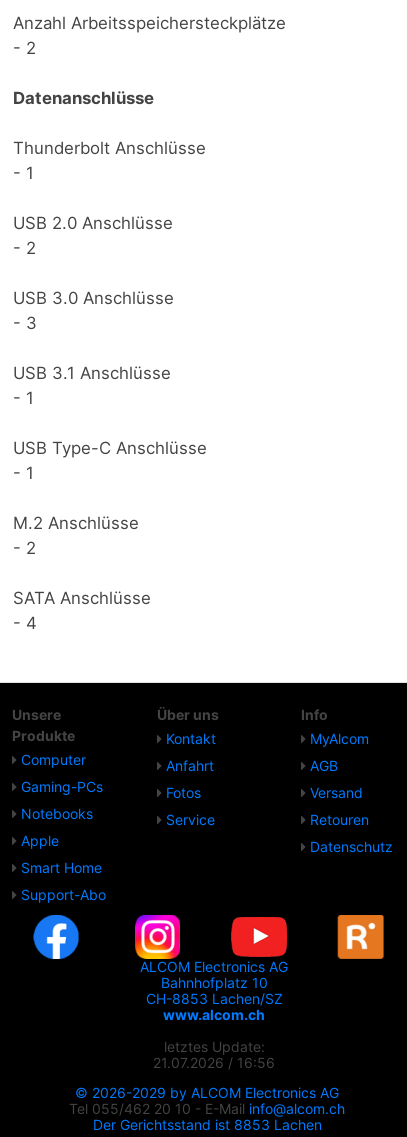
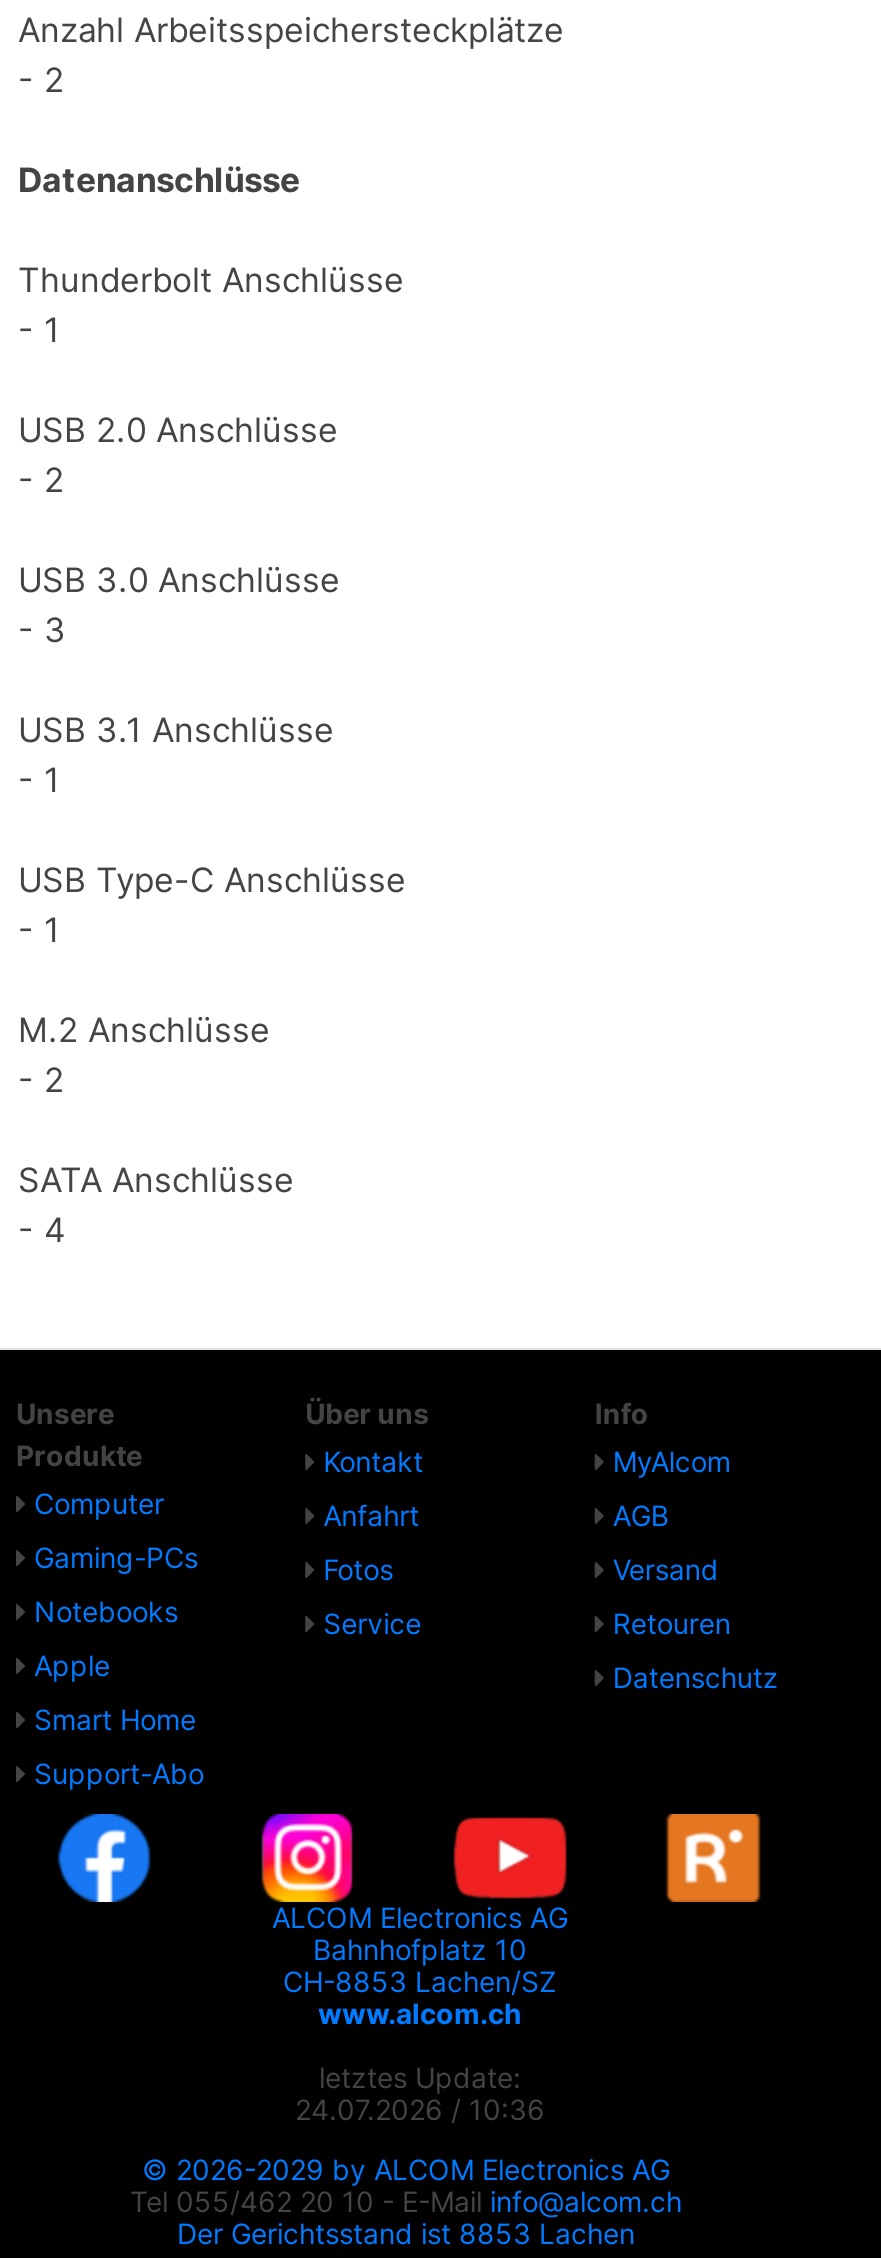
[153,1054,275,1071] 21.07.2026 / 16:56 -> [295,2092,545,2126] 24.07.2026 / 10:36

